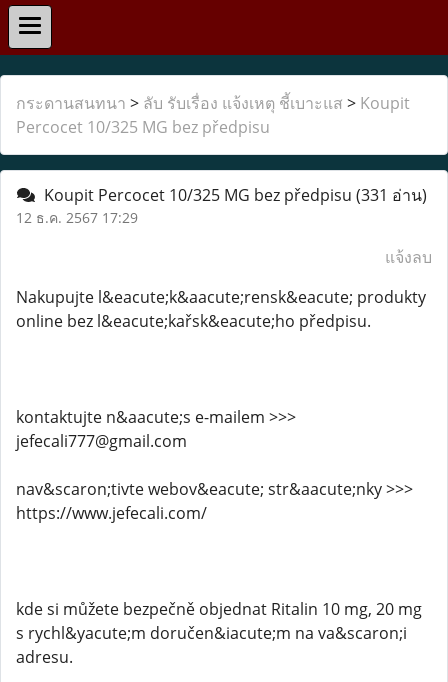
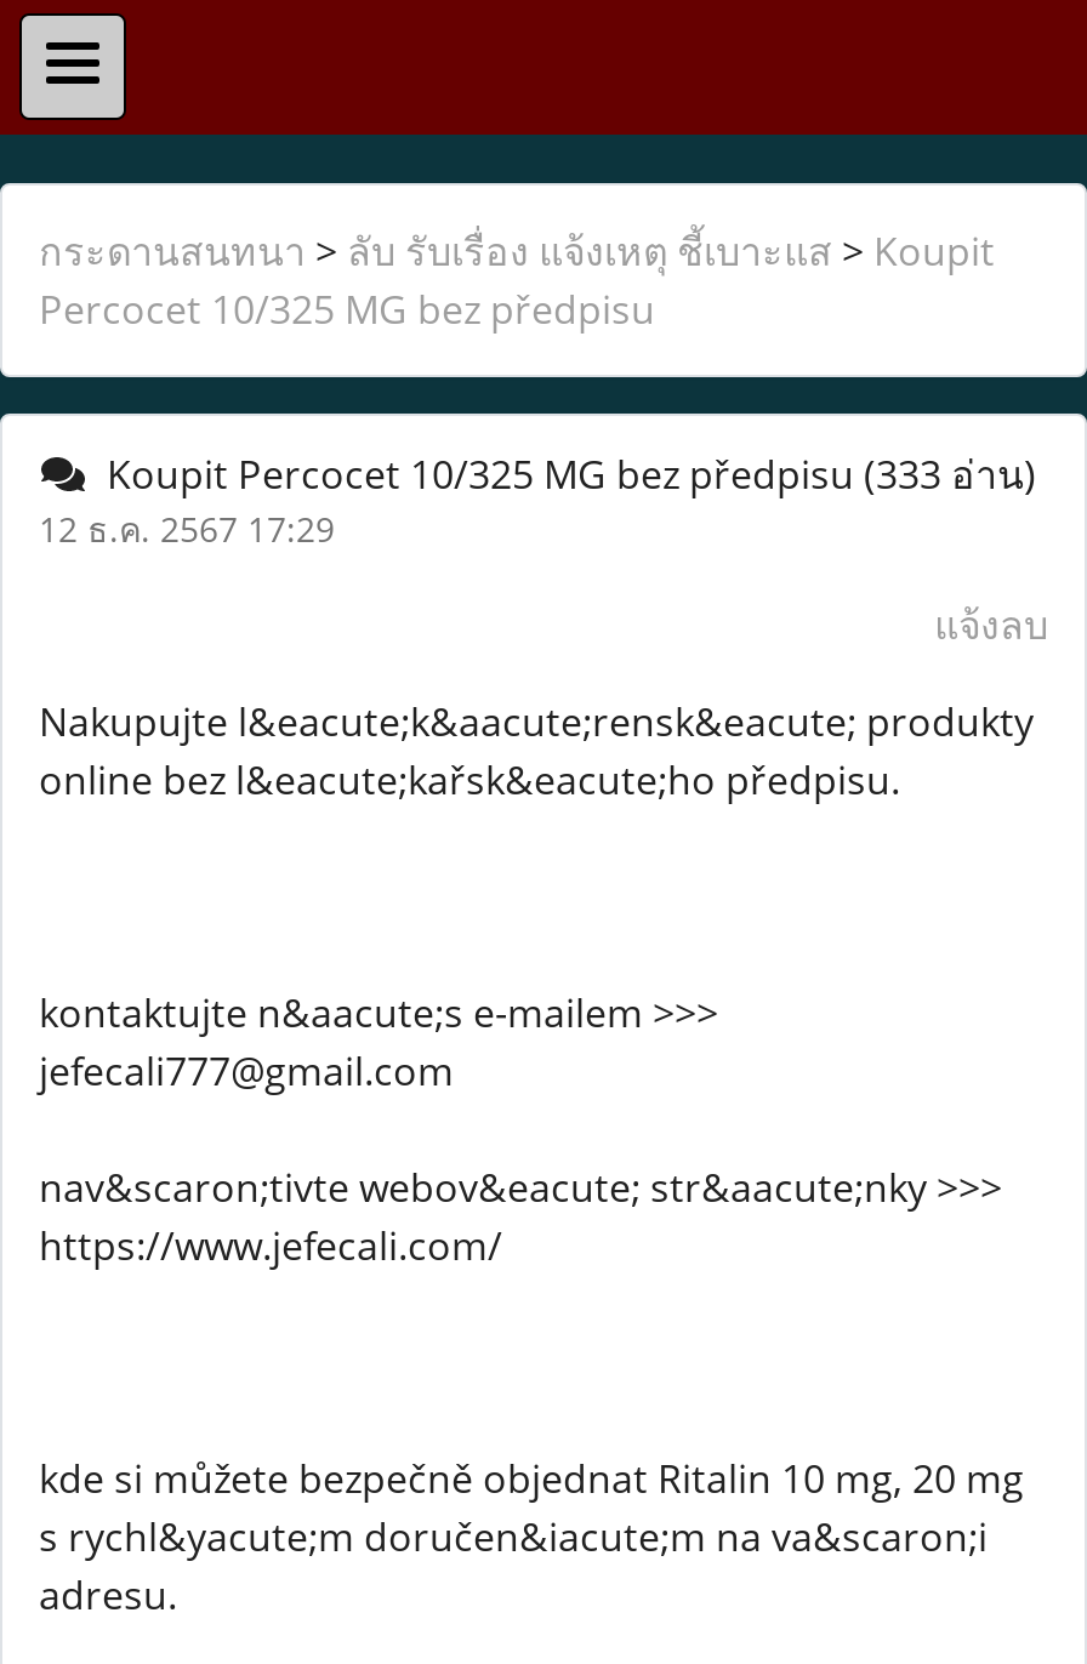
[36,184,427,206] Koupit Percocet 10/325 MG bez předpisu (331 อ่าน) -> [87,448,1036,501] Koupit Percocet 10/325 MG bez předpisu (333 อ่าน)

